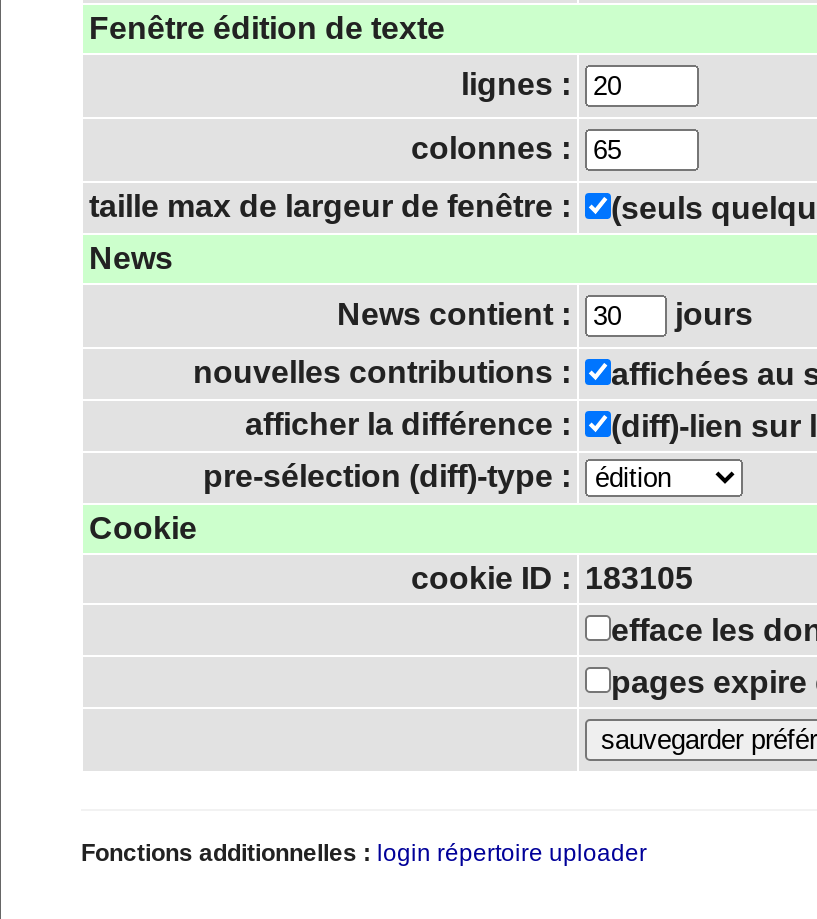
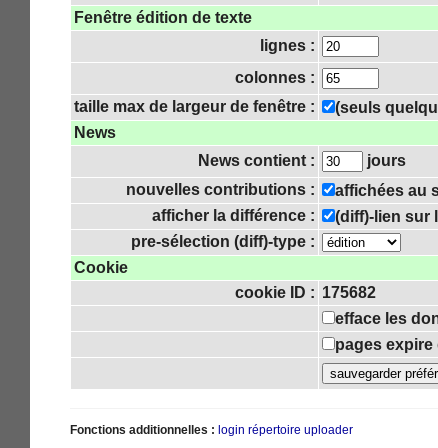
[411,560,693,594] cookie ID : 183105 -> [235,284,376,301] cookie ID : 175682

